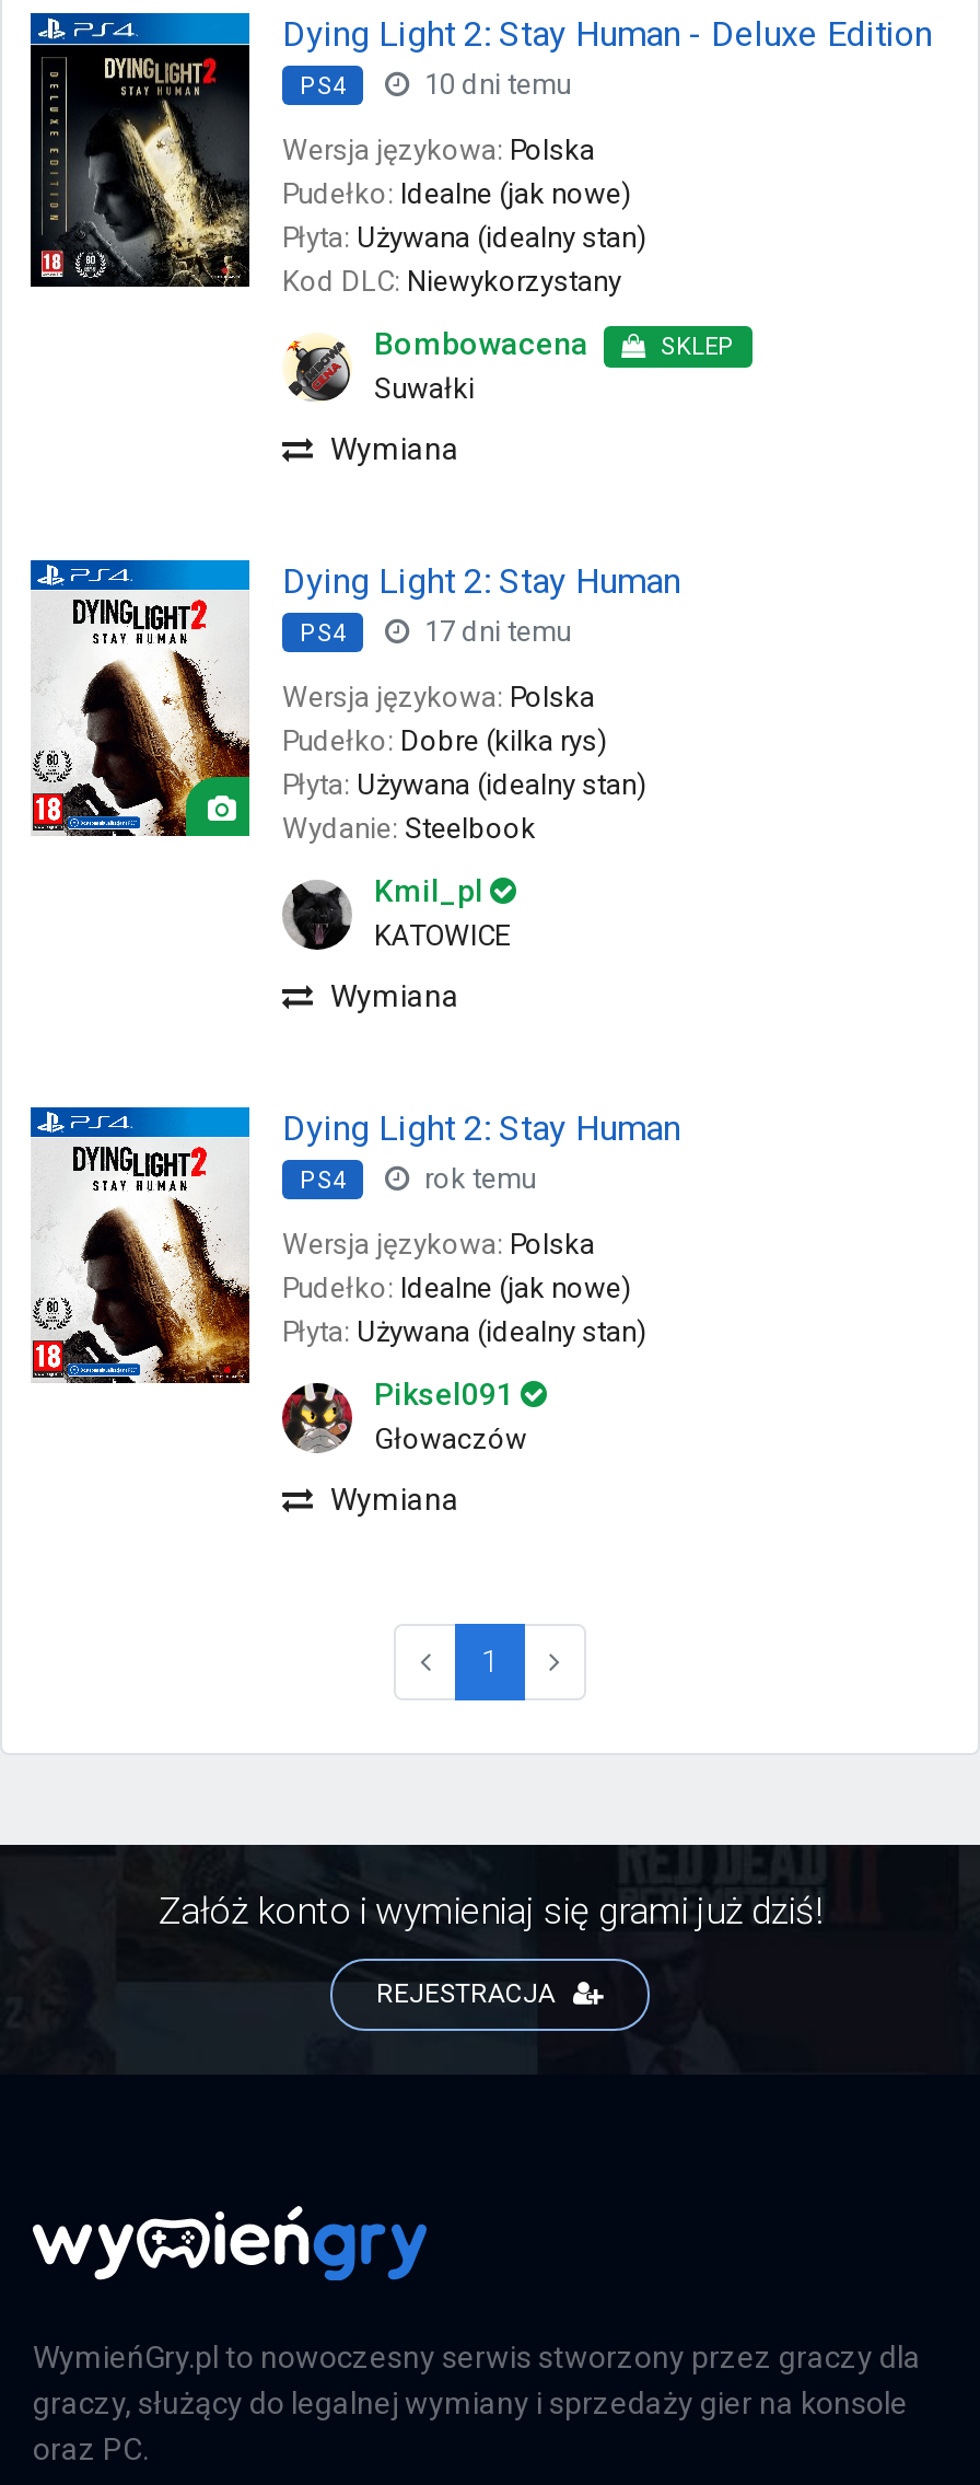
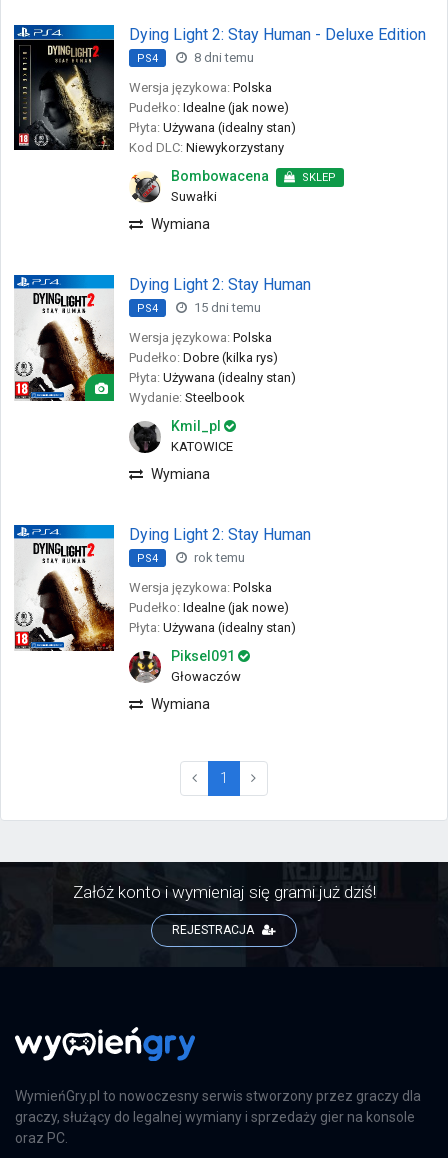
[424,68,571,101] 10 dni temu -> [194,50,254,65] 8 dni temu
[424,615,571,648] 17 dni temu -> [194,300,261,315] 15 dni temu

